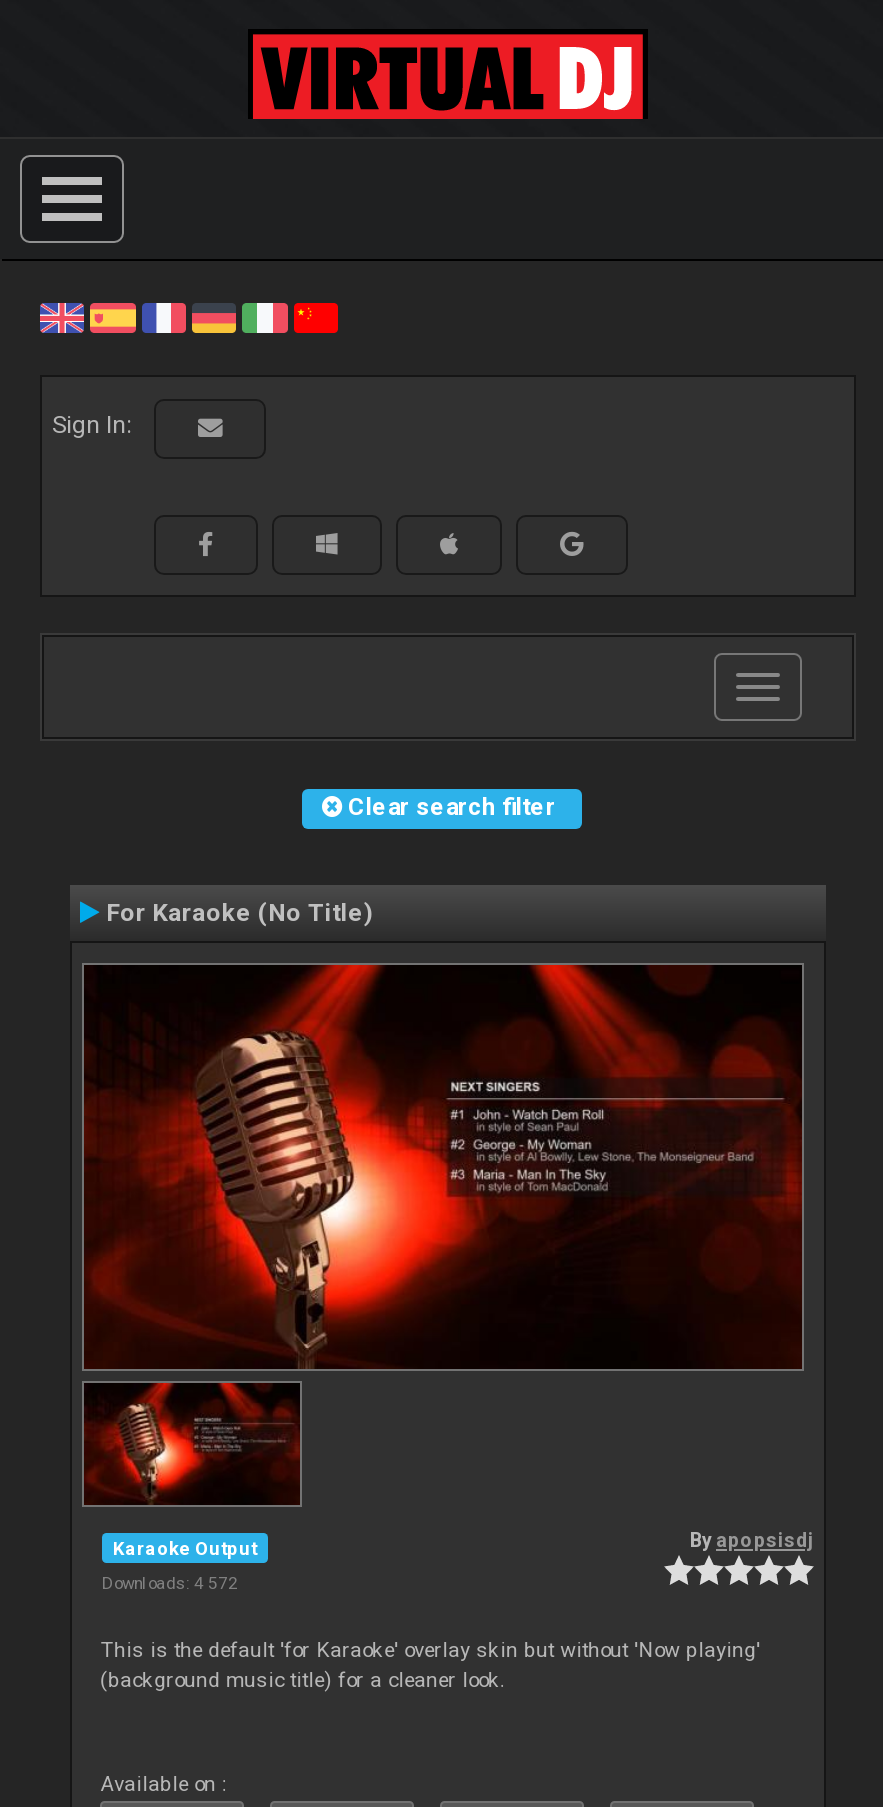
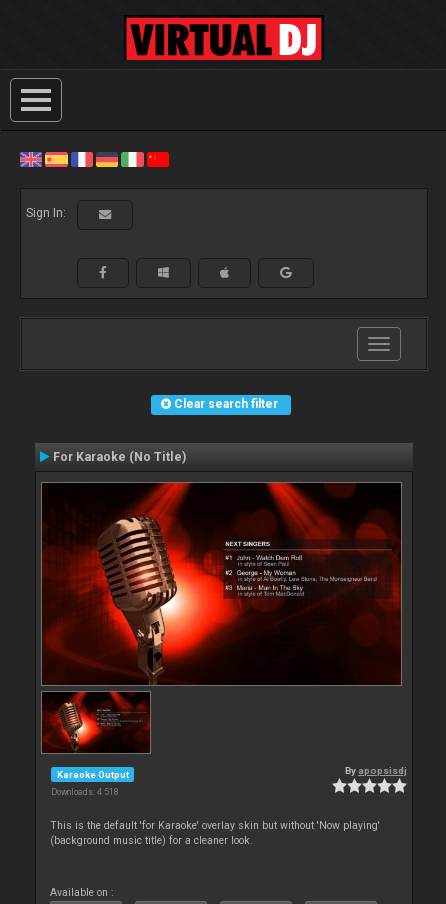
[102,1574,238,1594] Downloads: 4 572 -> [51,787,119,797] Downloads: 4 518

